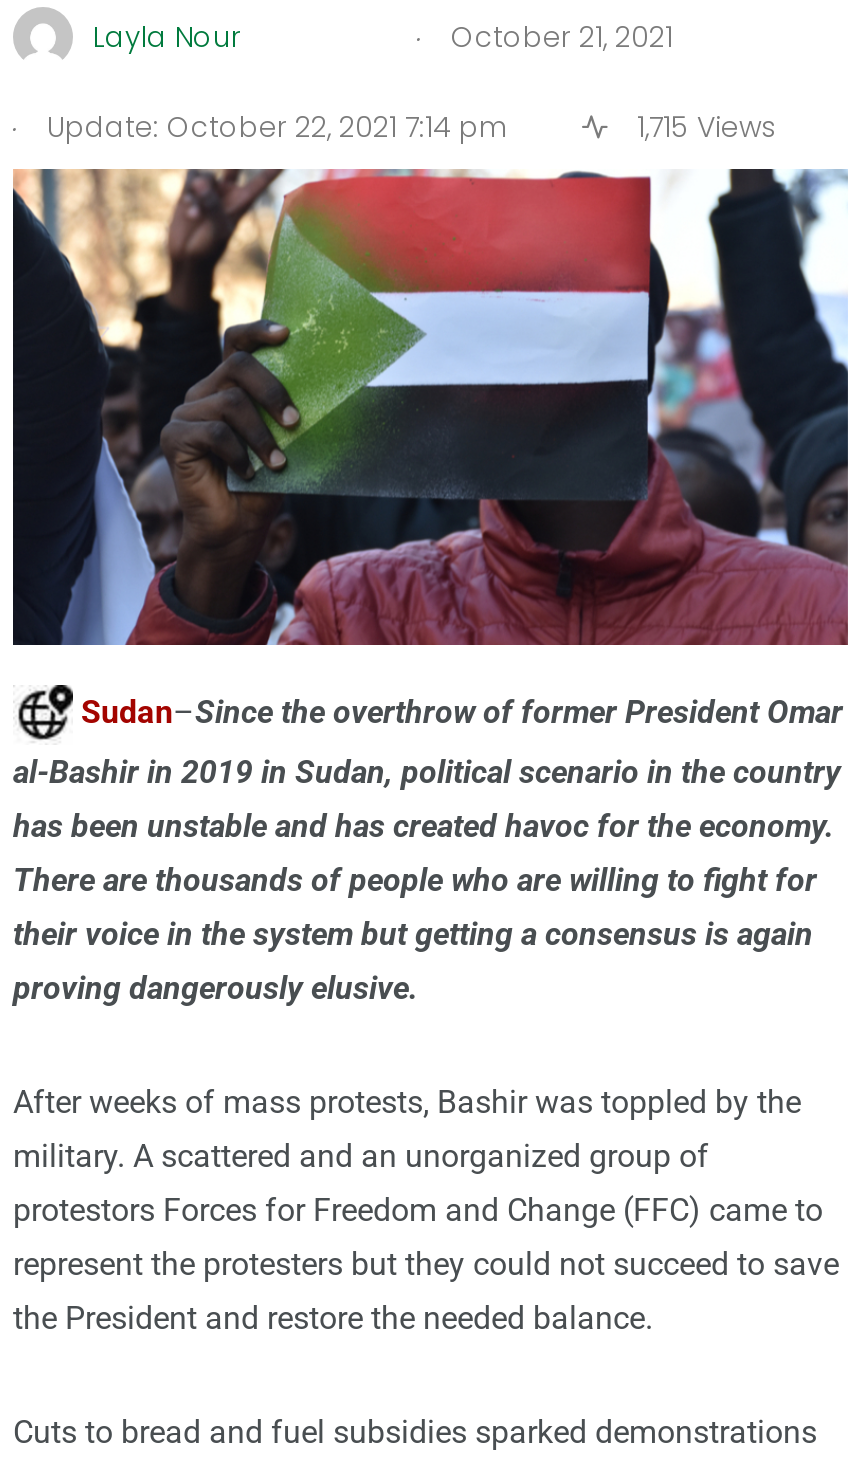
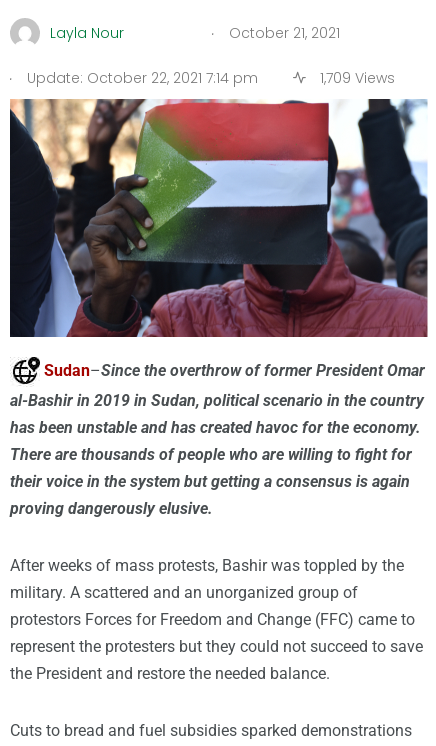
[629,107,777,147] 1,715 Views -> [315,68,394,88] 1,709 Views

